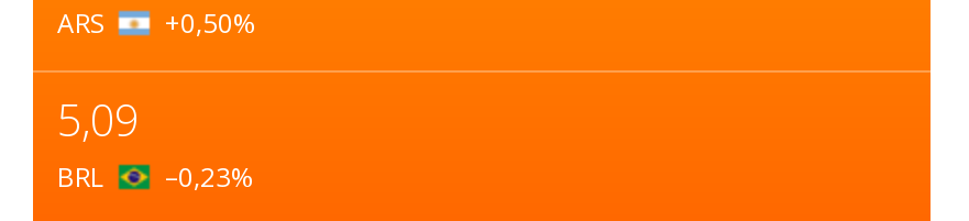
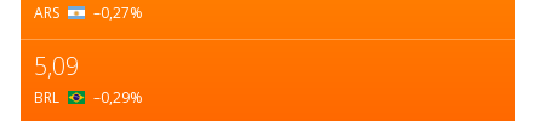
[57,5,257,42] ARS +0,50% -> [34,3,143,23] ARS –0,27%
[57,159,255,196] BRL –0,23% -> [34,87,143,108] BRL –0,29%

